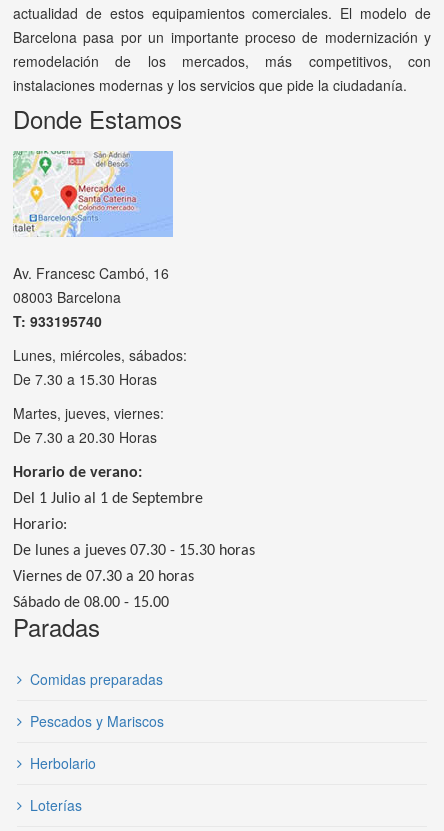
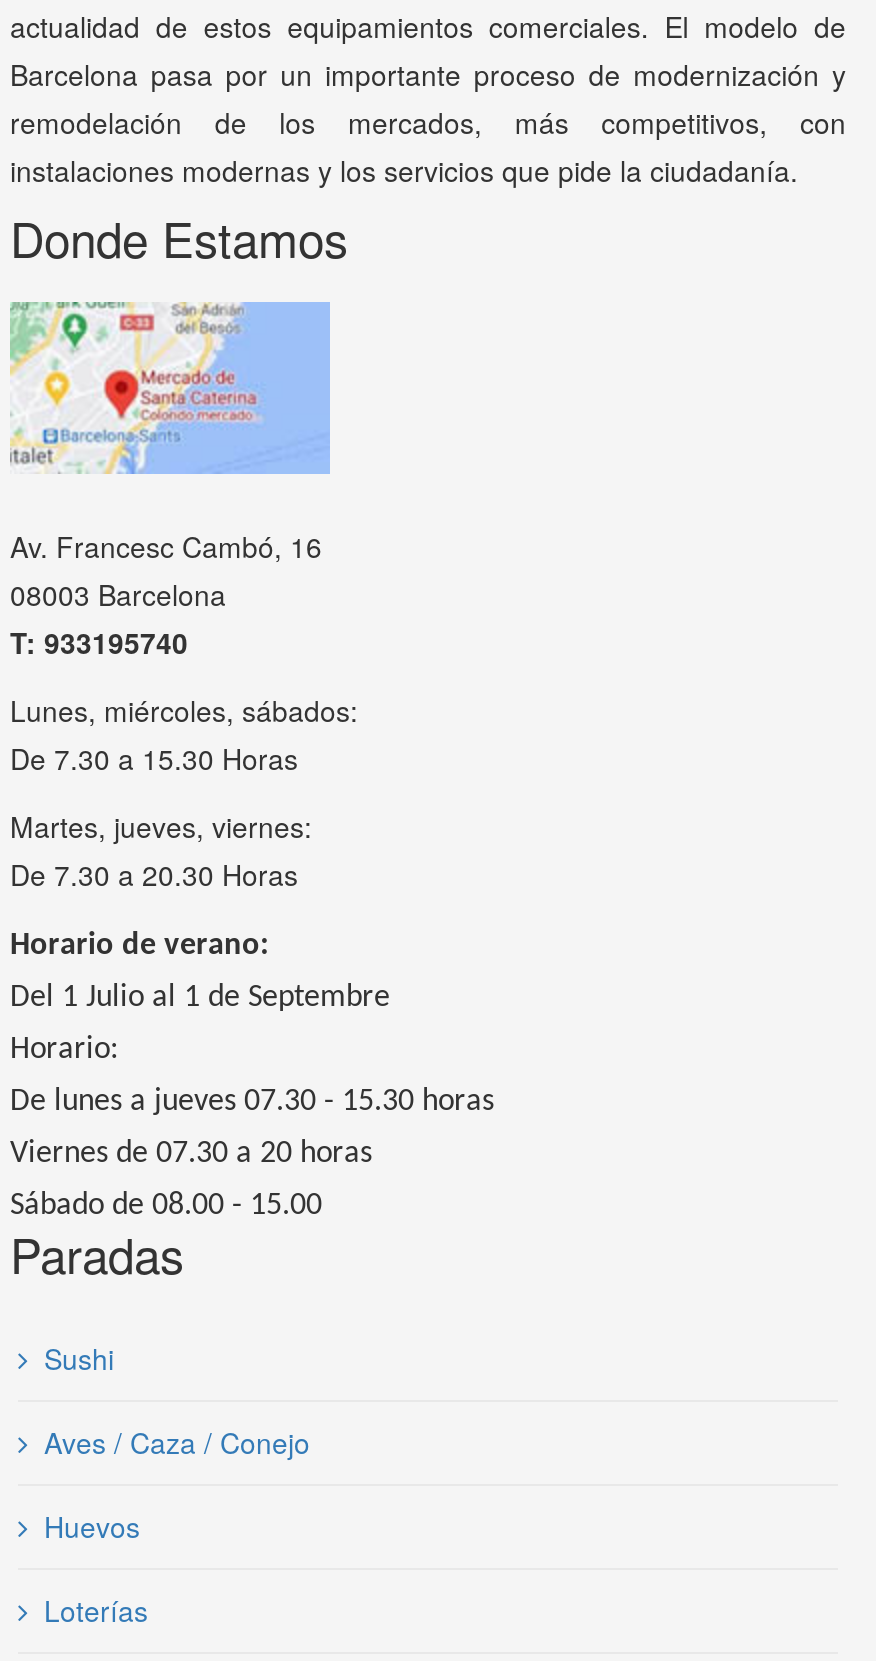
[30,669,163,689] Comidas preparadas -> [44,1338,114,1378] Sushi
[30,711,164,731] Pescados y Mariscos -> [44,1422,310,1462] Aves / Caza / Conejo
[30,753,96,773] Herbolario -> [44,1506,140,1546] Huevos

